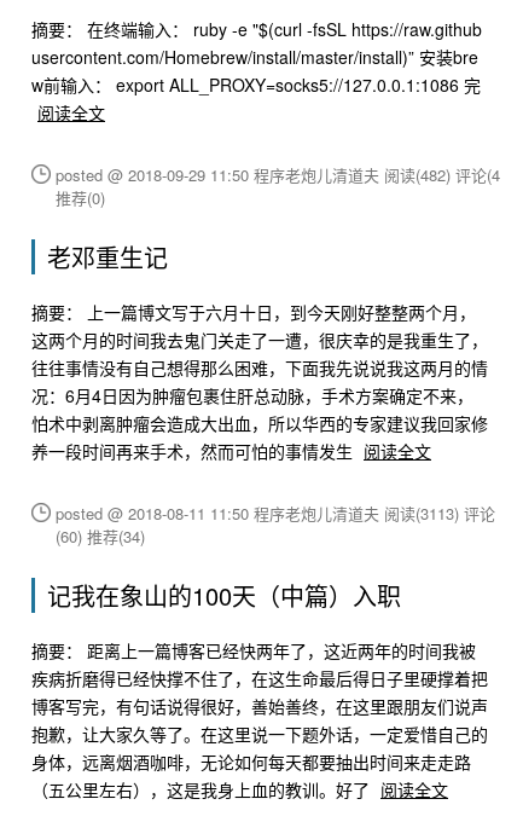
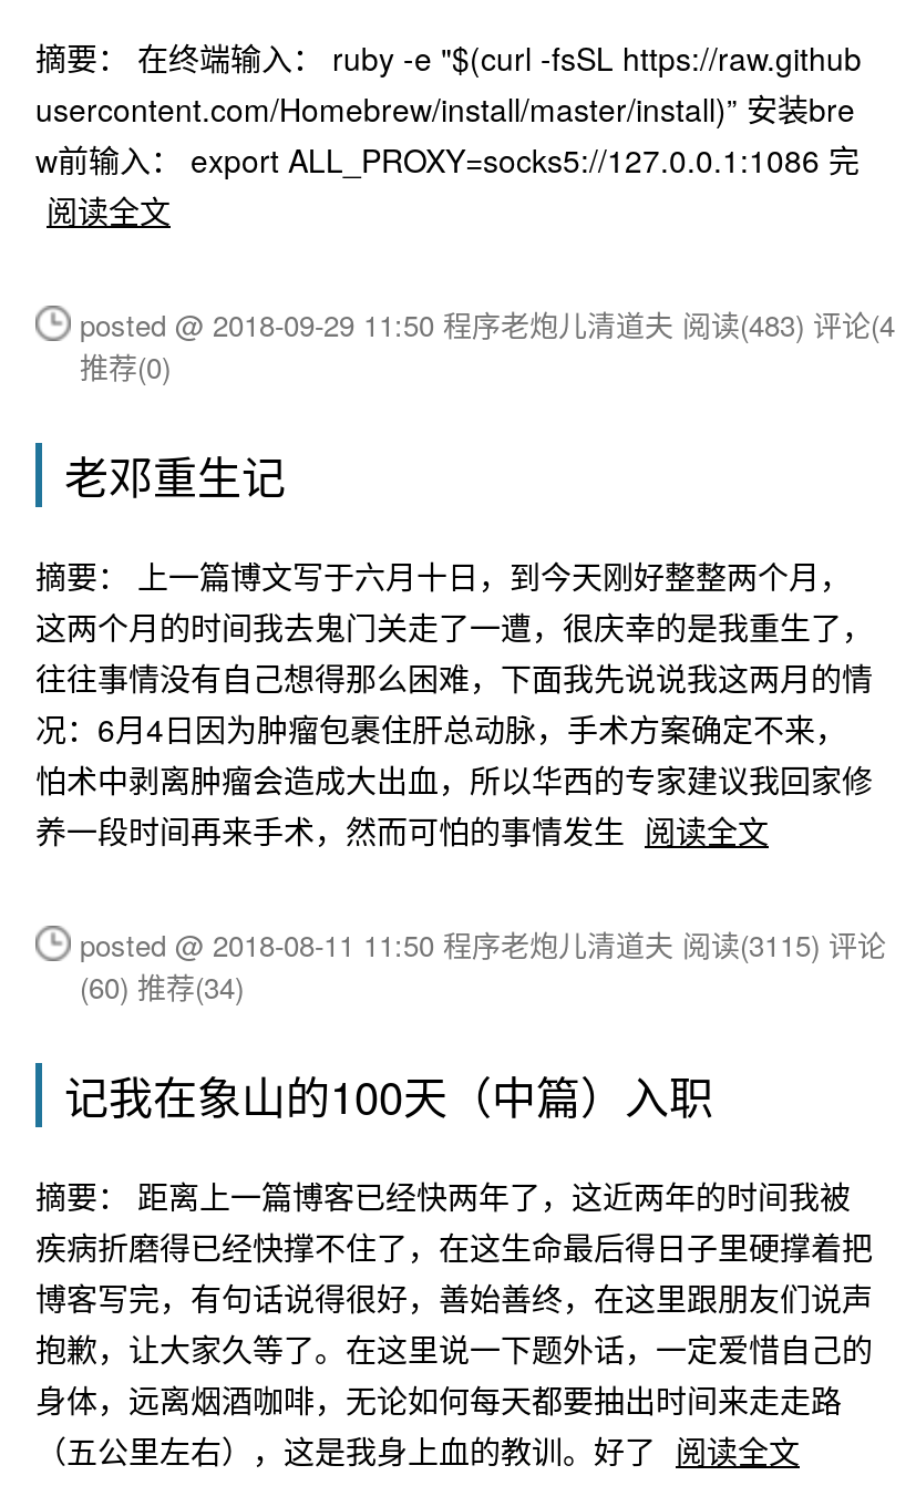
[56,163,505,186] posted @ 2018-09-29 11:50 程序老炮儿清道夫阅读(482) 评论(4) -> [80,303,904,345] posted @ 2018-09-29 11:50 程序老炮儿清道夫阅读(483) 评论(4)
[56,502,495,525] posted @ 2018-08-11 11:50 程序老炮儿清道夫阅读(3113) 评论 -> [80,923,886,966] posted @ 2018-08-11 11:50 程序老炮儿清道夫阅读(3115) 评论

